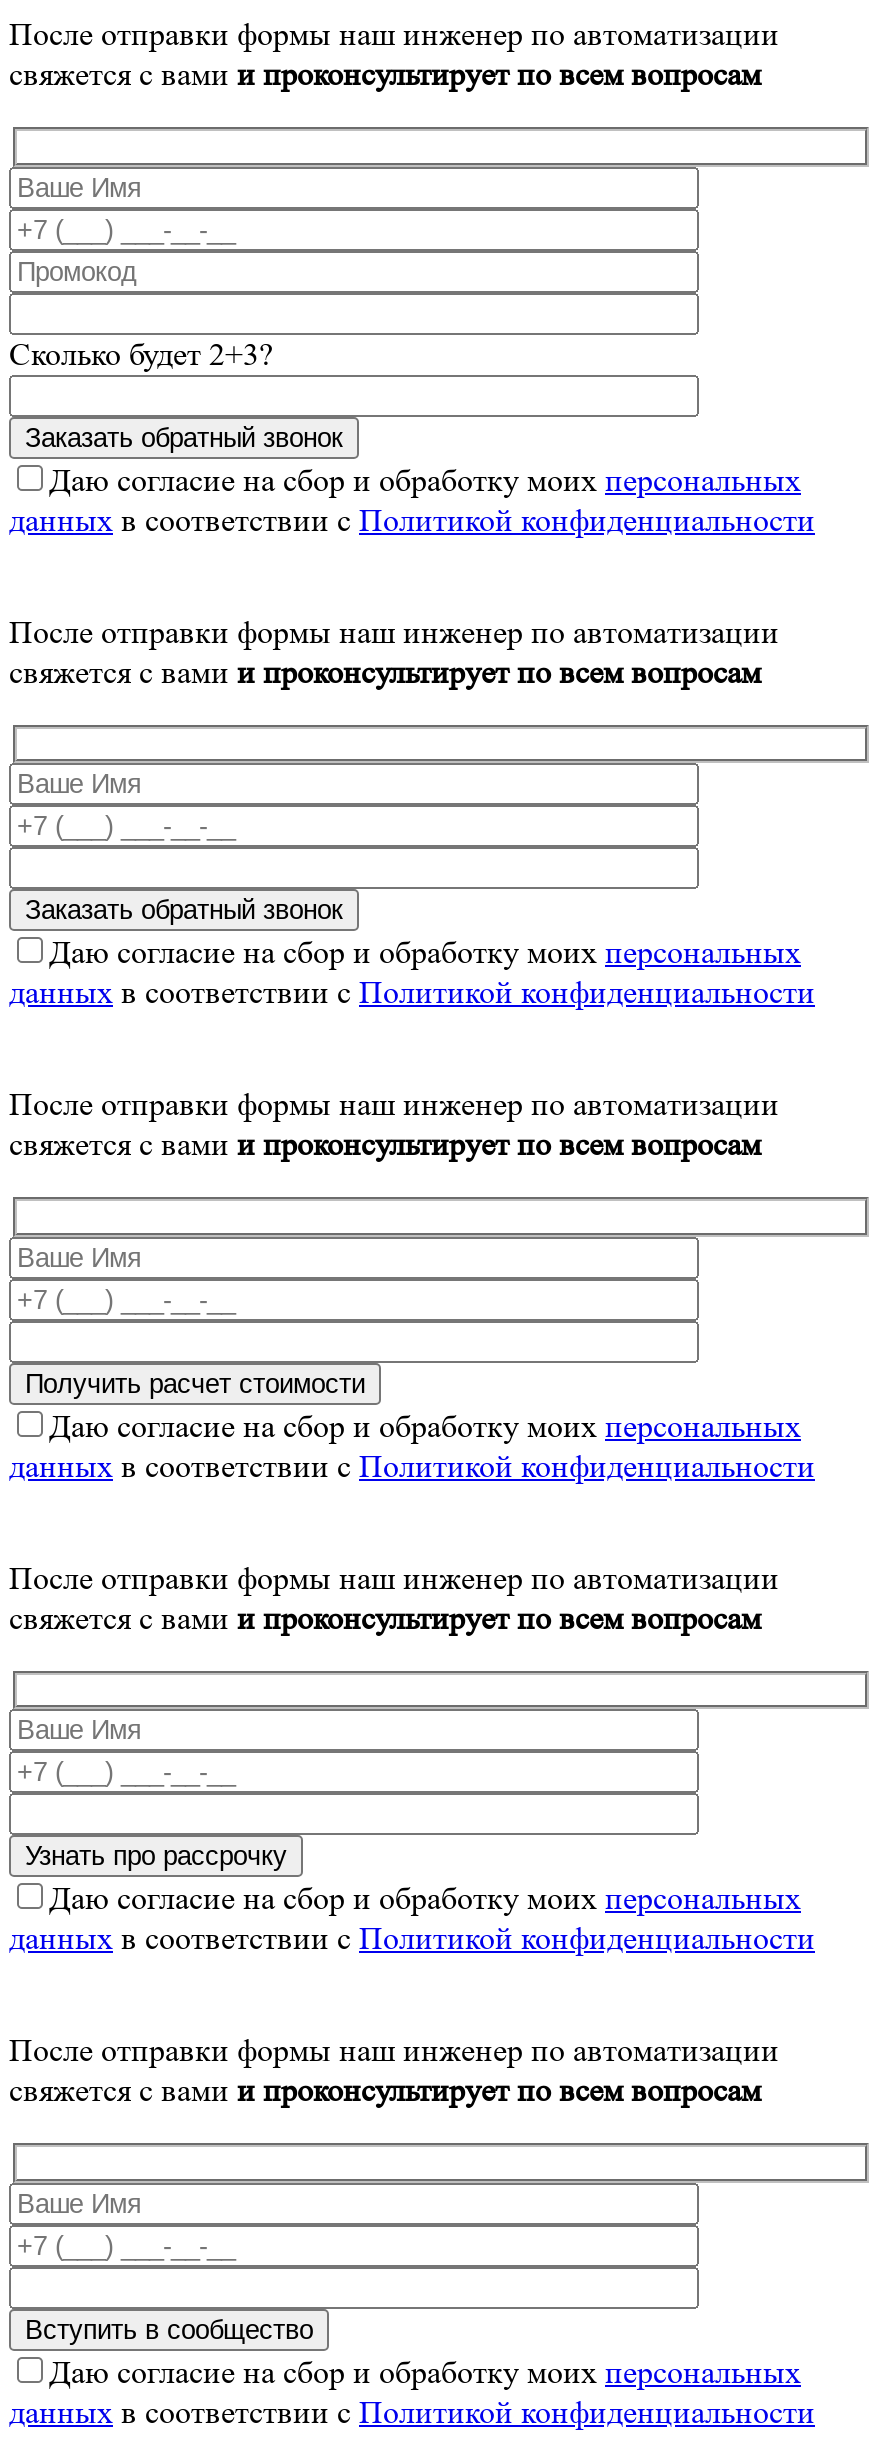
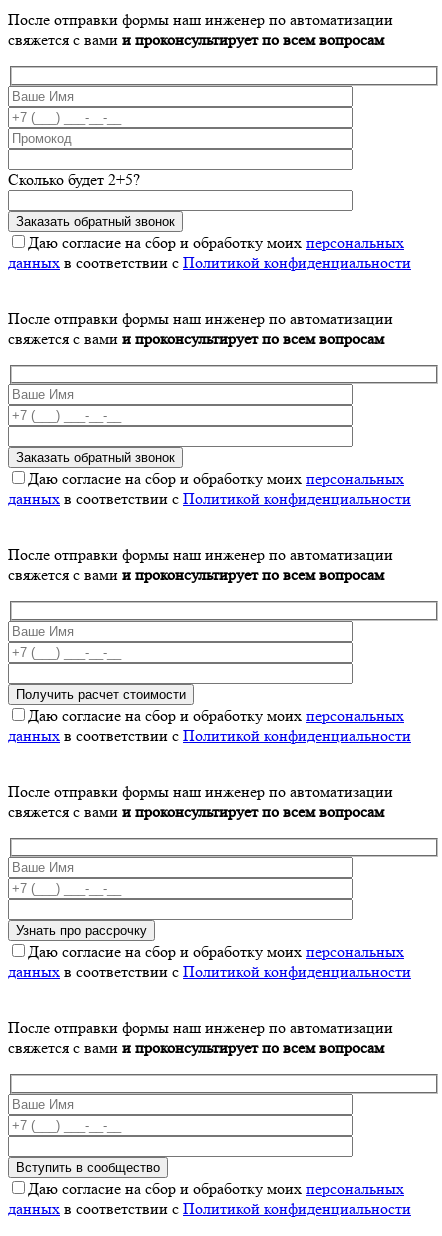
[9,334,273,372] Сколько будет 2+3? -> [8,170,140,189] Сколько будет 2+5?

